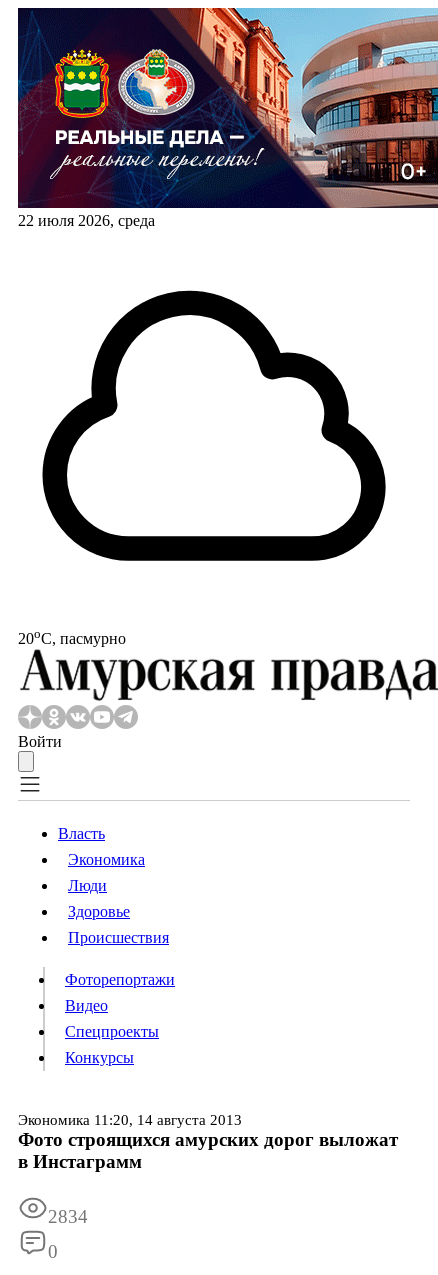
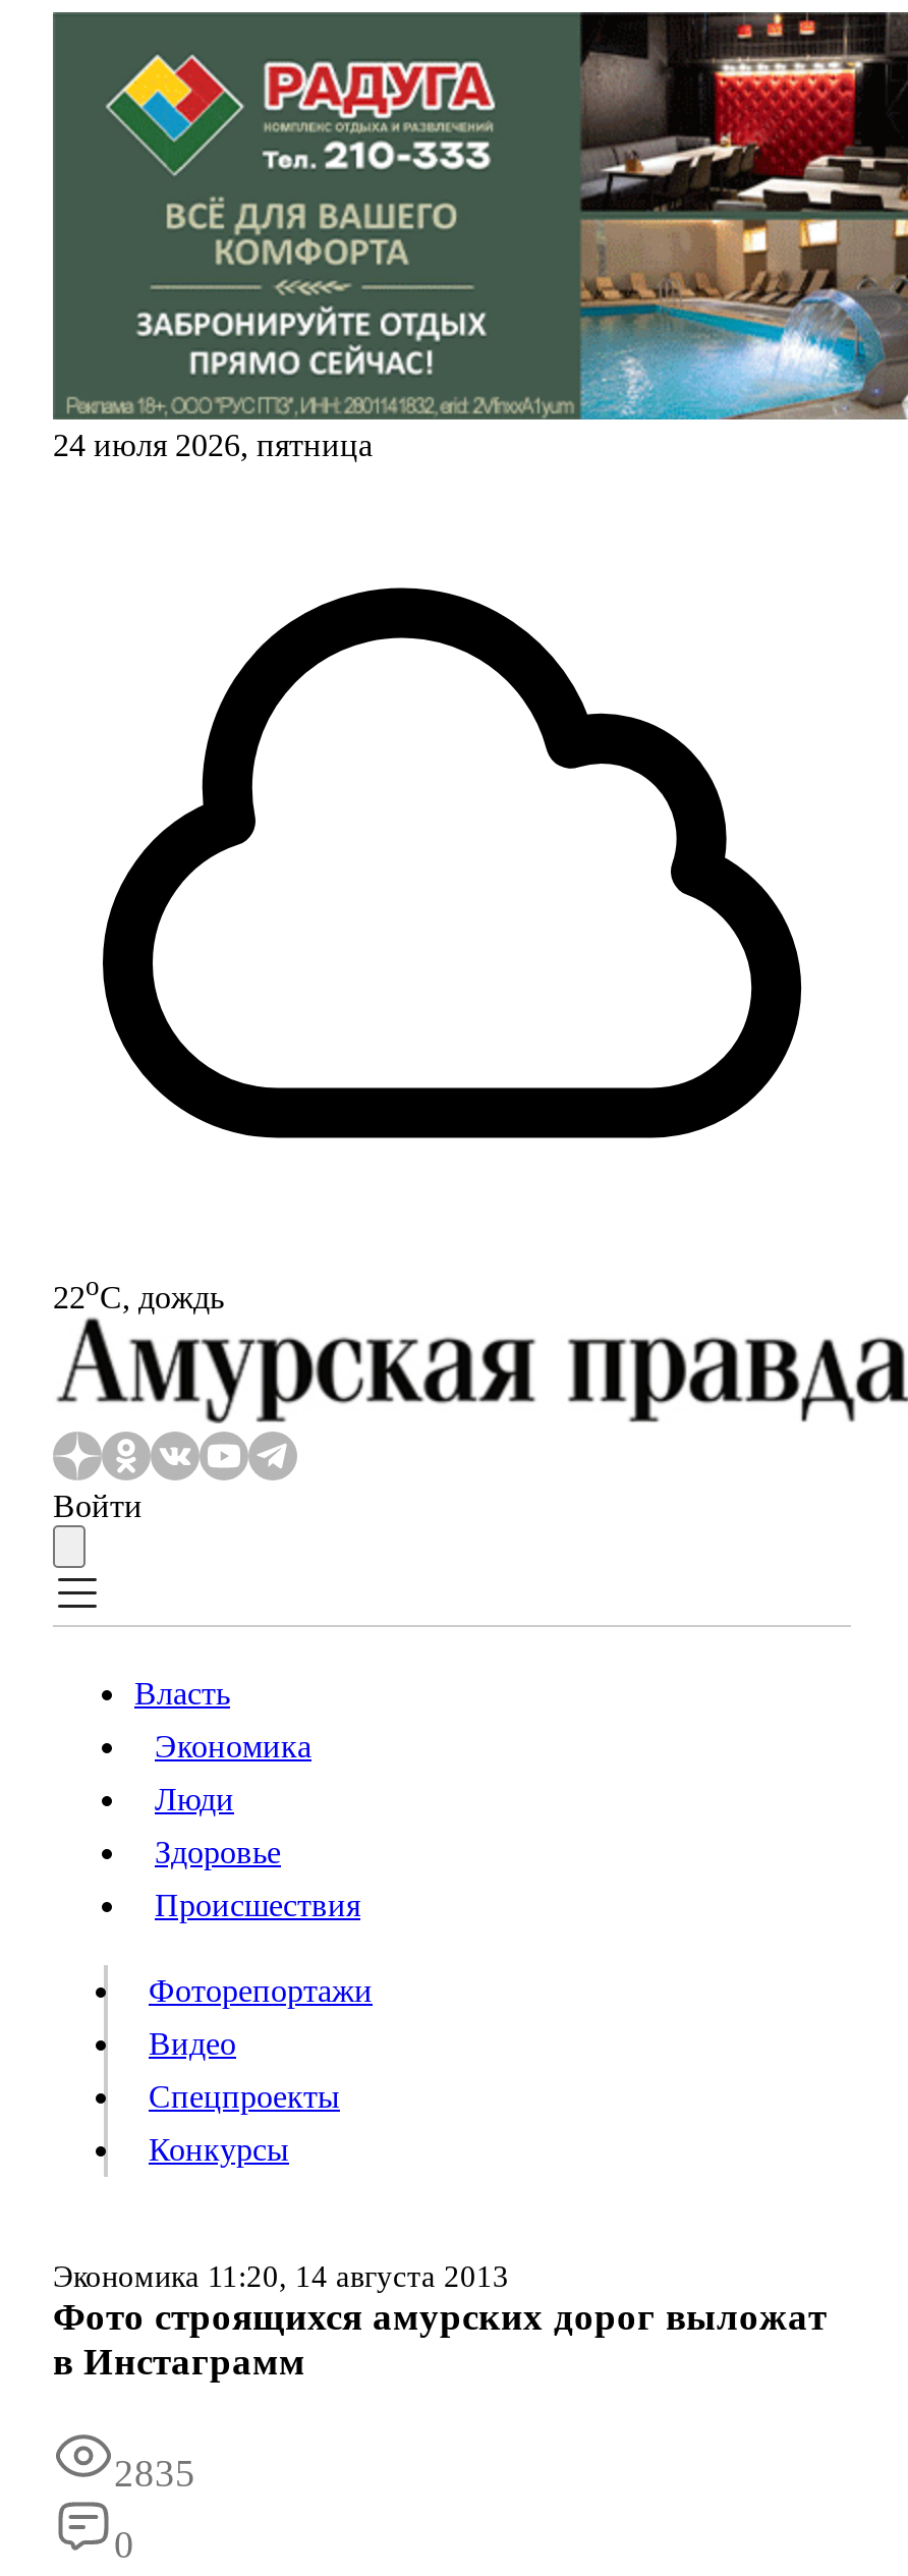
[18,7,435,229] [image] | 22 июля 2026, среда -> [53,10,902,462] [image] | 24 июля 2026, пятница
[18,626,126,647] 20oС, пасмурно -> [53,1271,224,1314] 22oС, дождь
[48,1206,88,1227] 2834 -> [114,2452,195,2495] 2835

